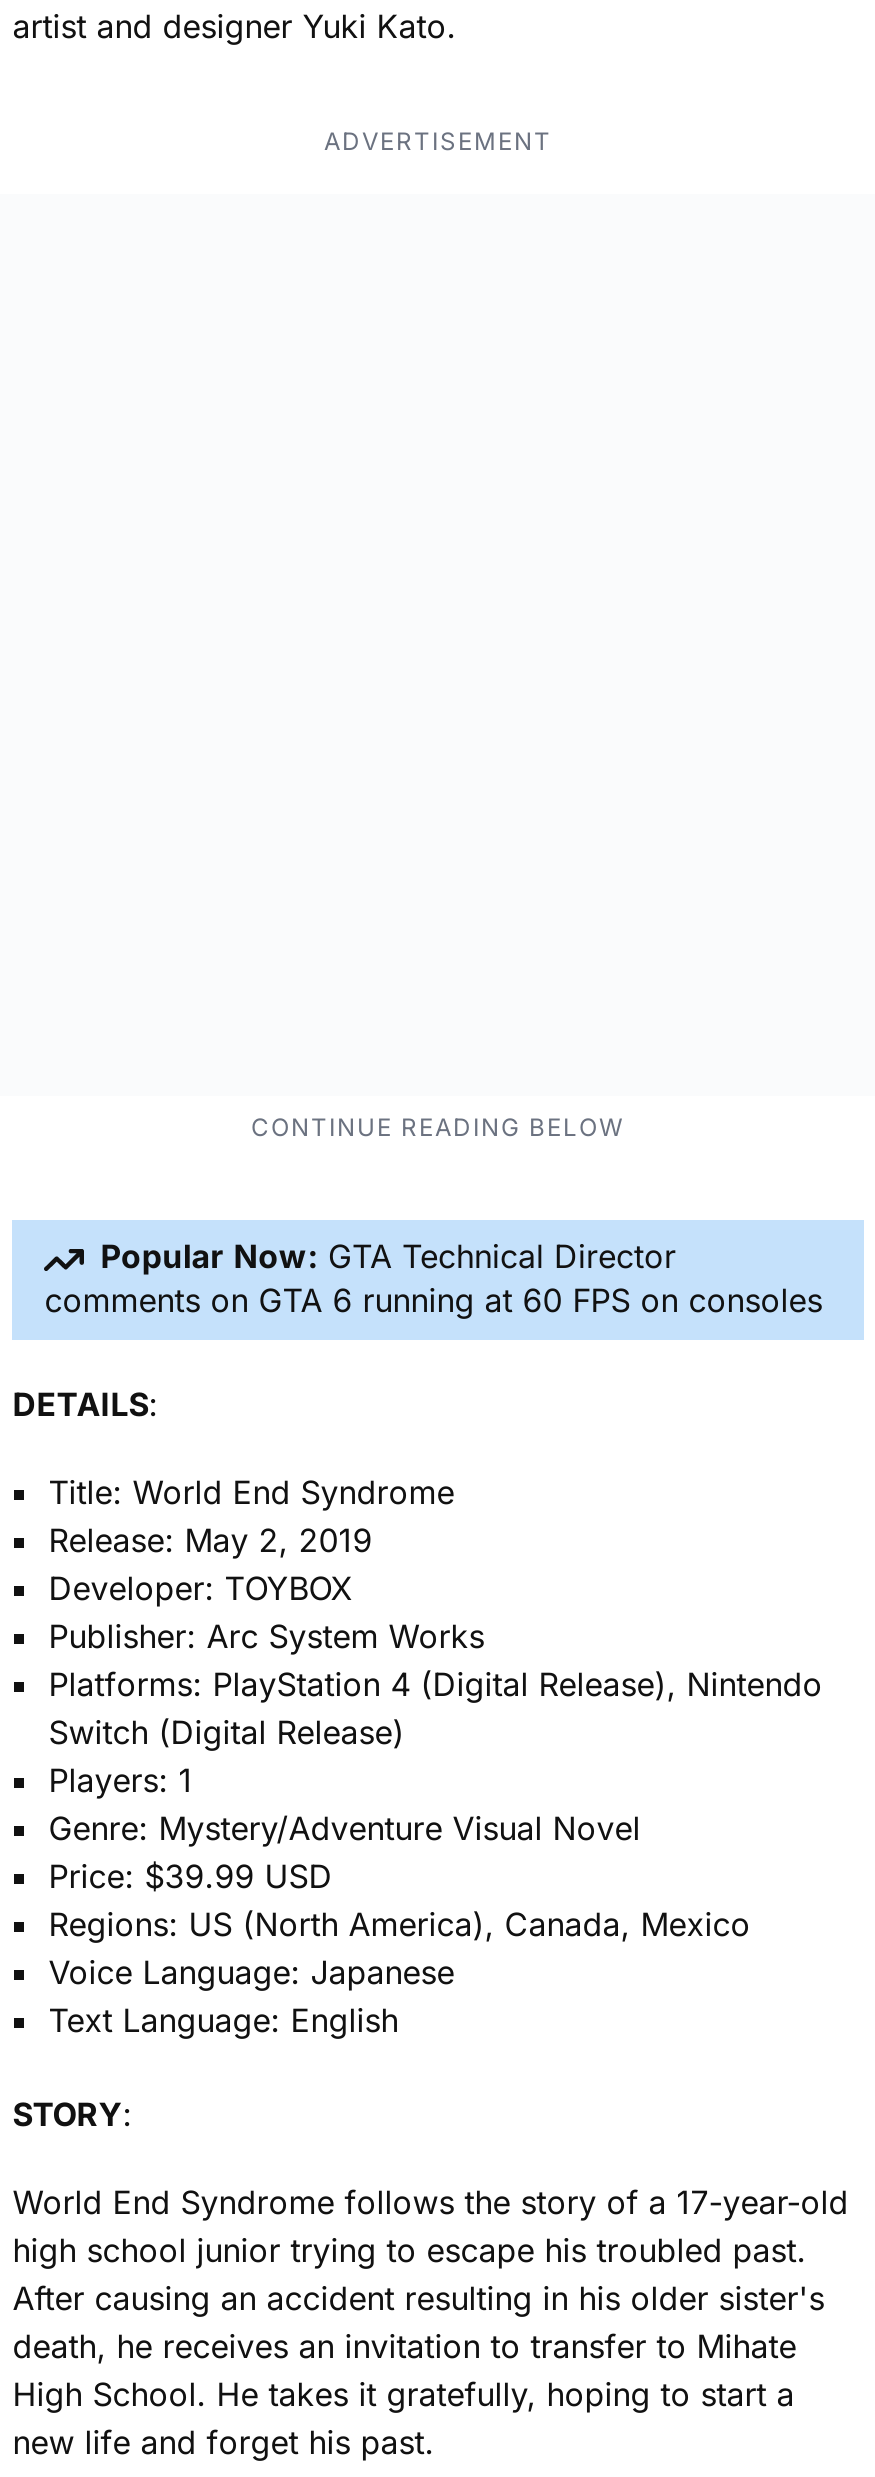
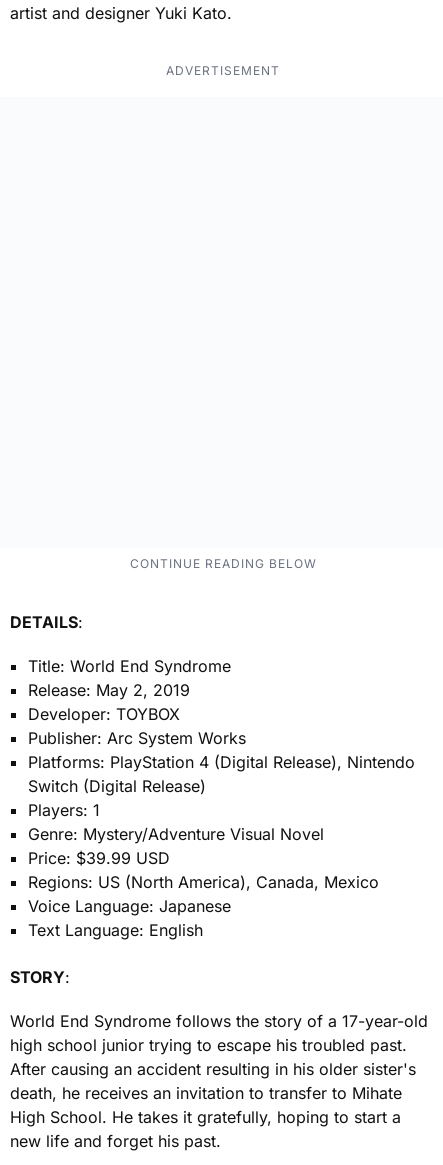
[44,1236,822,1320] Popular Now: GTA Technical Director | comments on GTA 6 running at 60 FPS on consoles -> none

